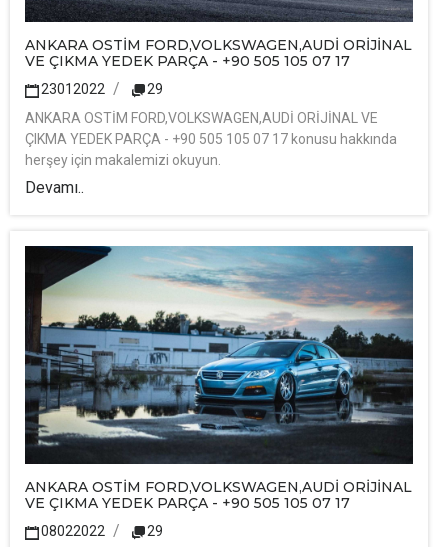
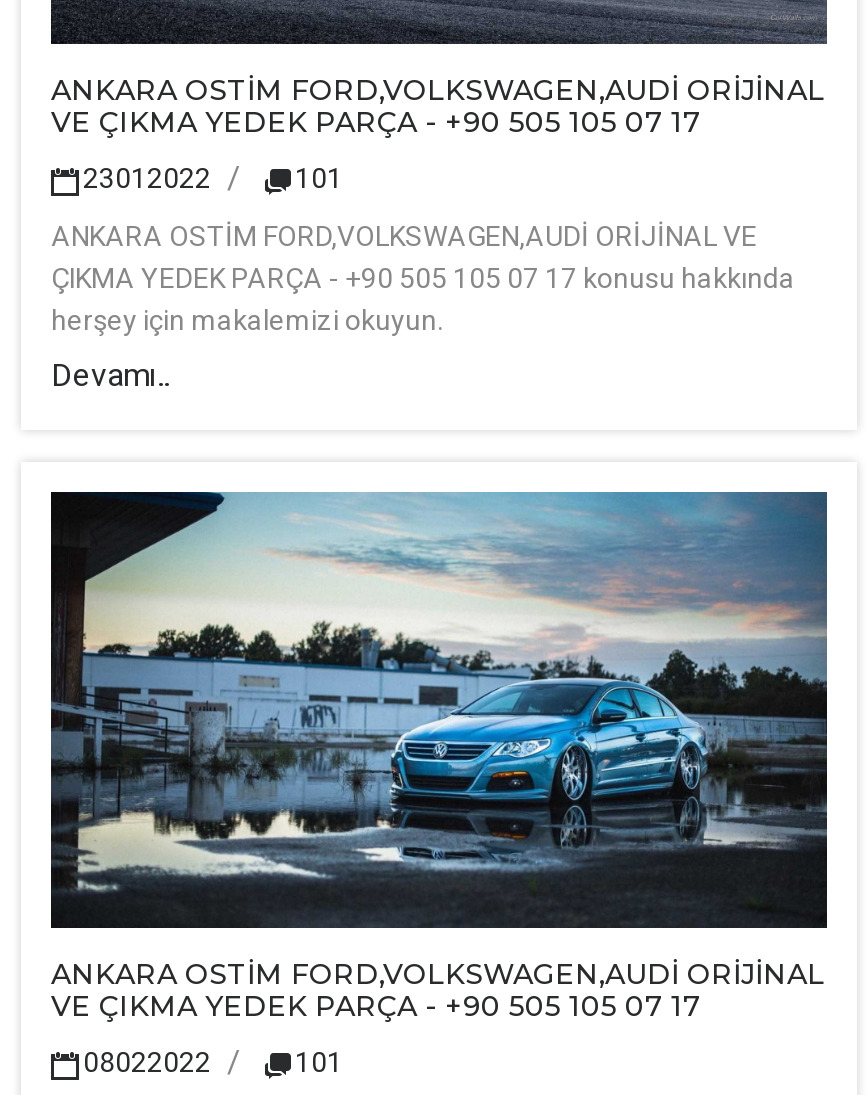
[147,81,163,97] 29 -> [295,161,343,193] 101
[147,523,163,539] 29 -> [295,1046,343,1078] 101

